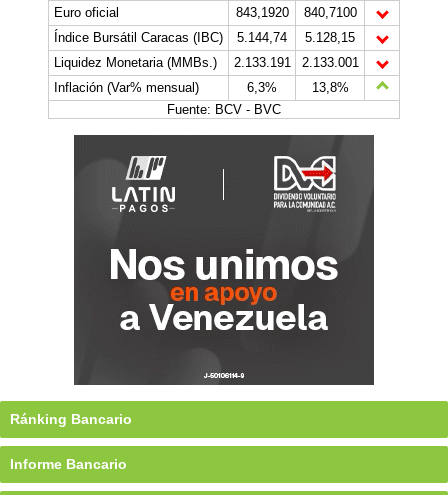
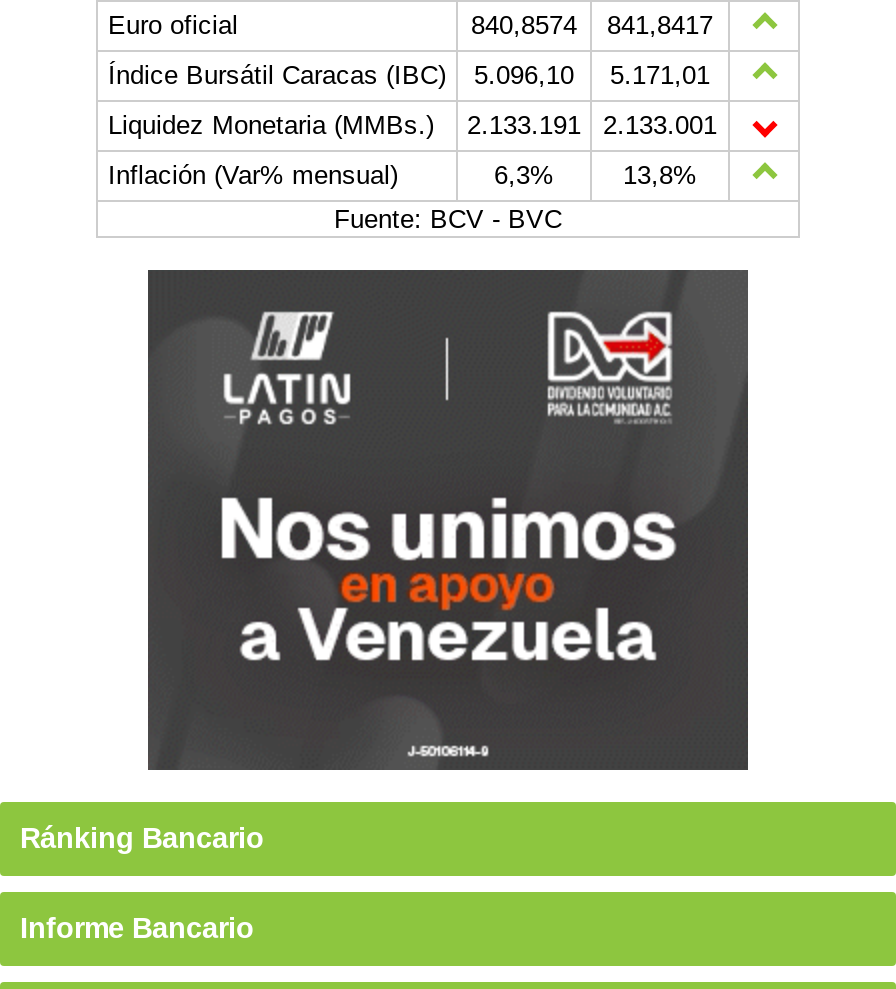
[235,5,288,20] 843,1920 -> [471,11,577,41] 840,8574
[303,5,356,20] 840,7100 -> [607,11,713,41] 841,8417
[237,30,287,45] 5.144,74 -> [474,61,574,91] 5.096,10
[305,30,355,45] 5.128,15 -> [610,61,710,91] 5.171,01

